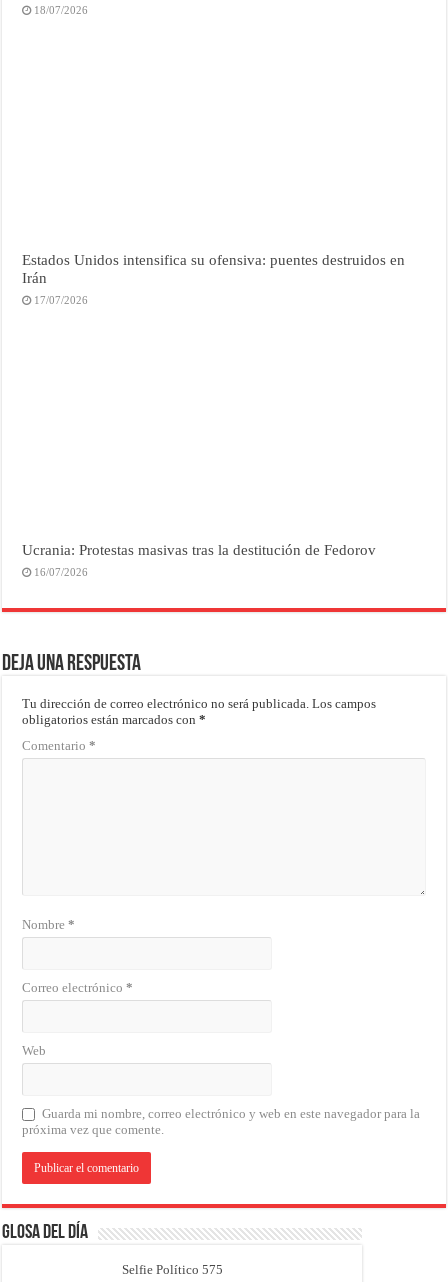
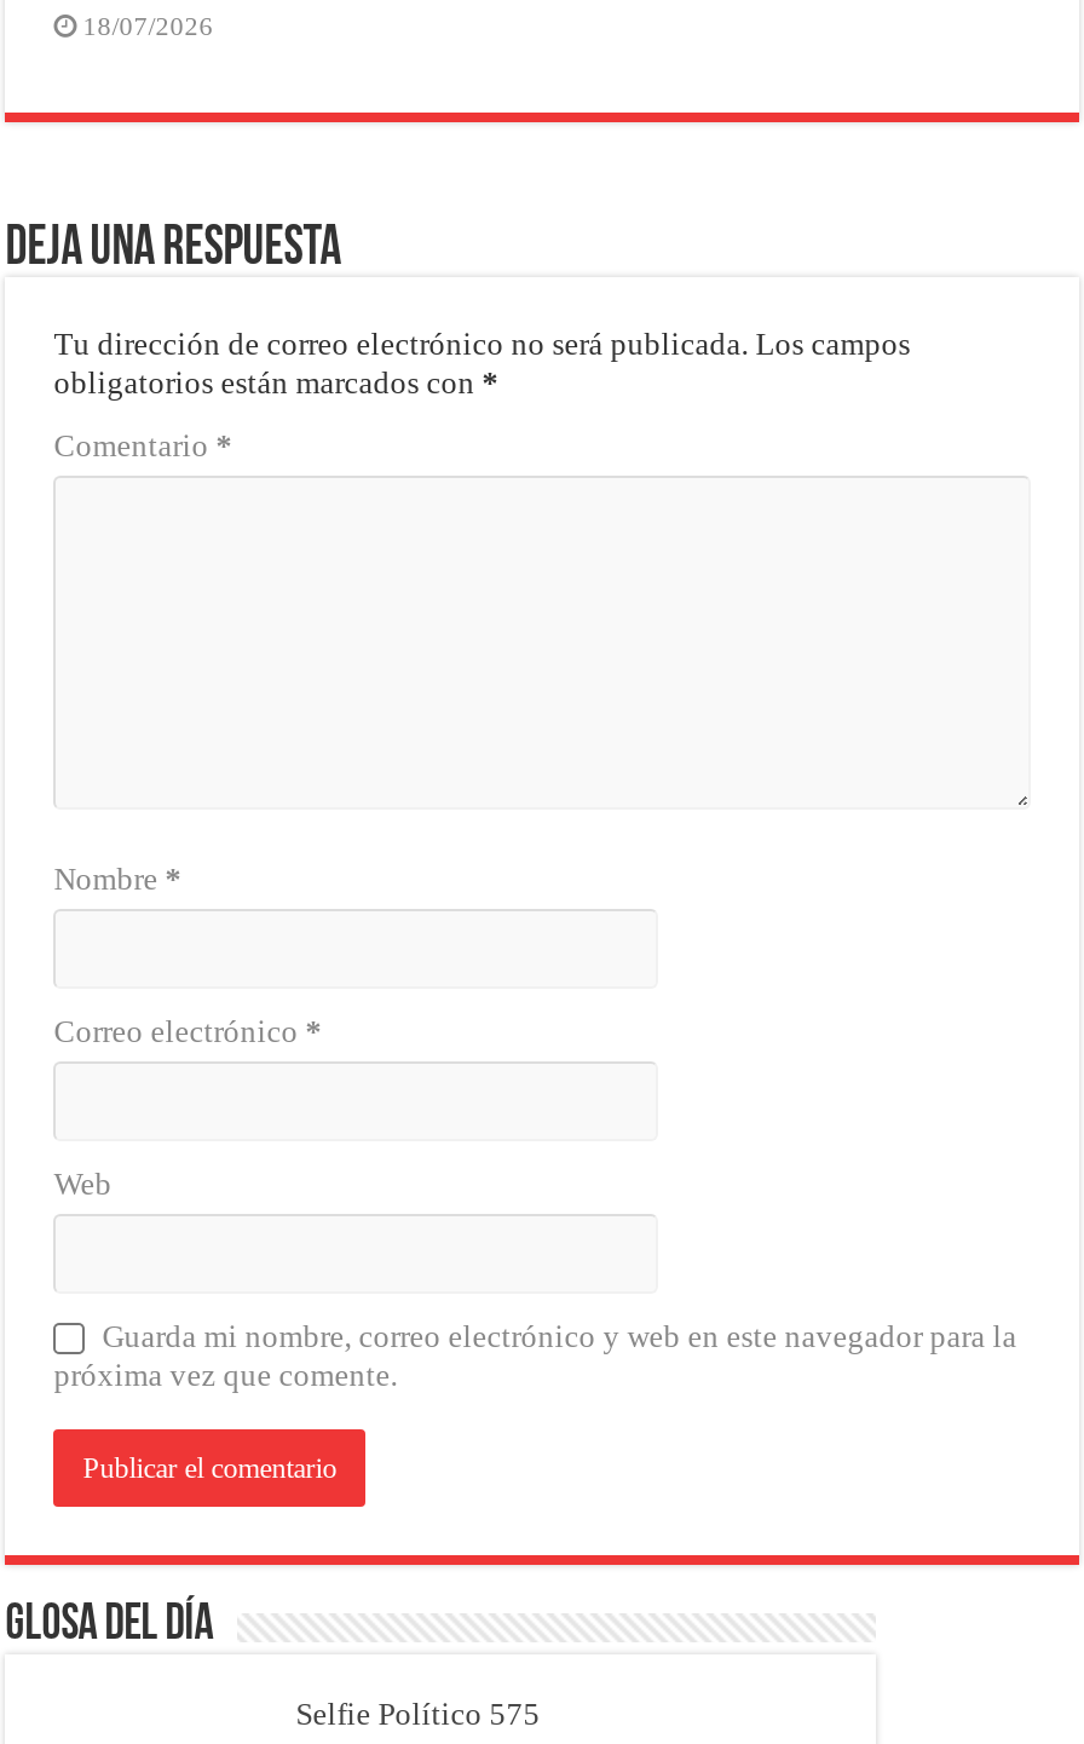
[22,251,405,306] Estados Unidos intensifica su ofensiva: puentes destruidos en | Irán | 17/07/2026 -> none
[22,541,376,578] Ucrania: Protestas masivas tras la destitución de Fedorov | 16/07/2026 -> none

